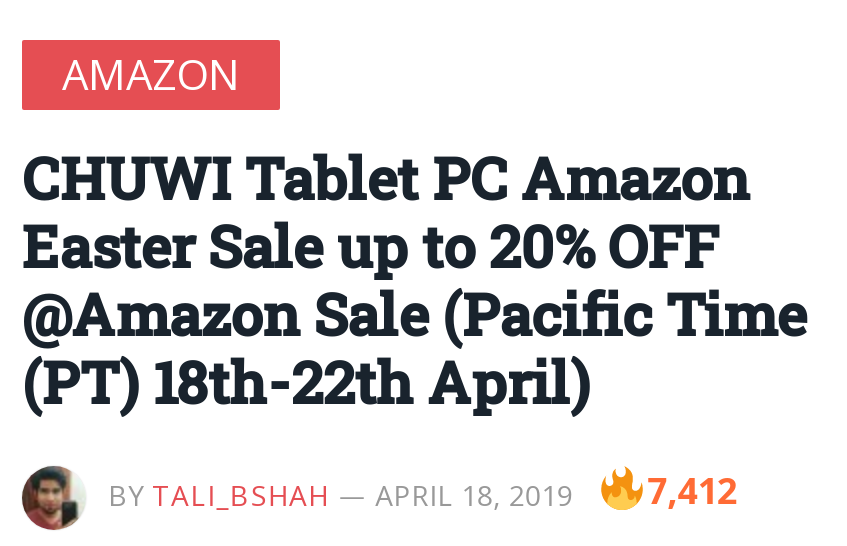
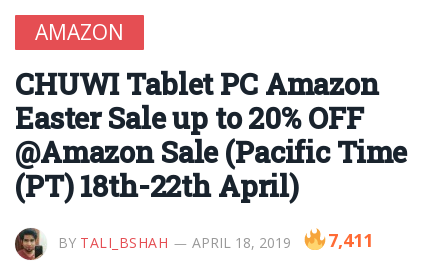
[108,465,737,514] BY TALI_BSHAH APRIL 18, 2019 7,412 -> [58,227,373,252] BY TALI_BSHAH APRIL 18, 2019 7,411

